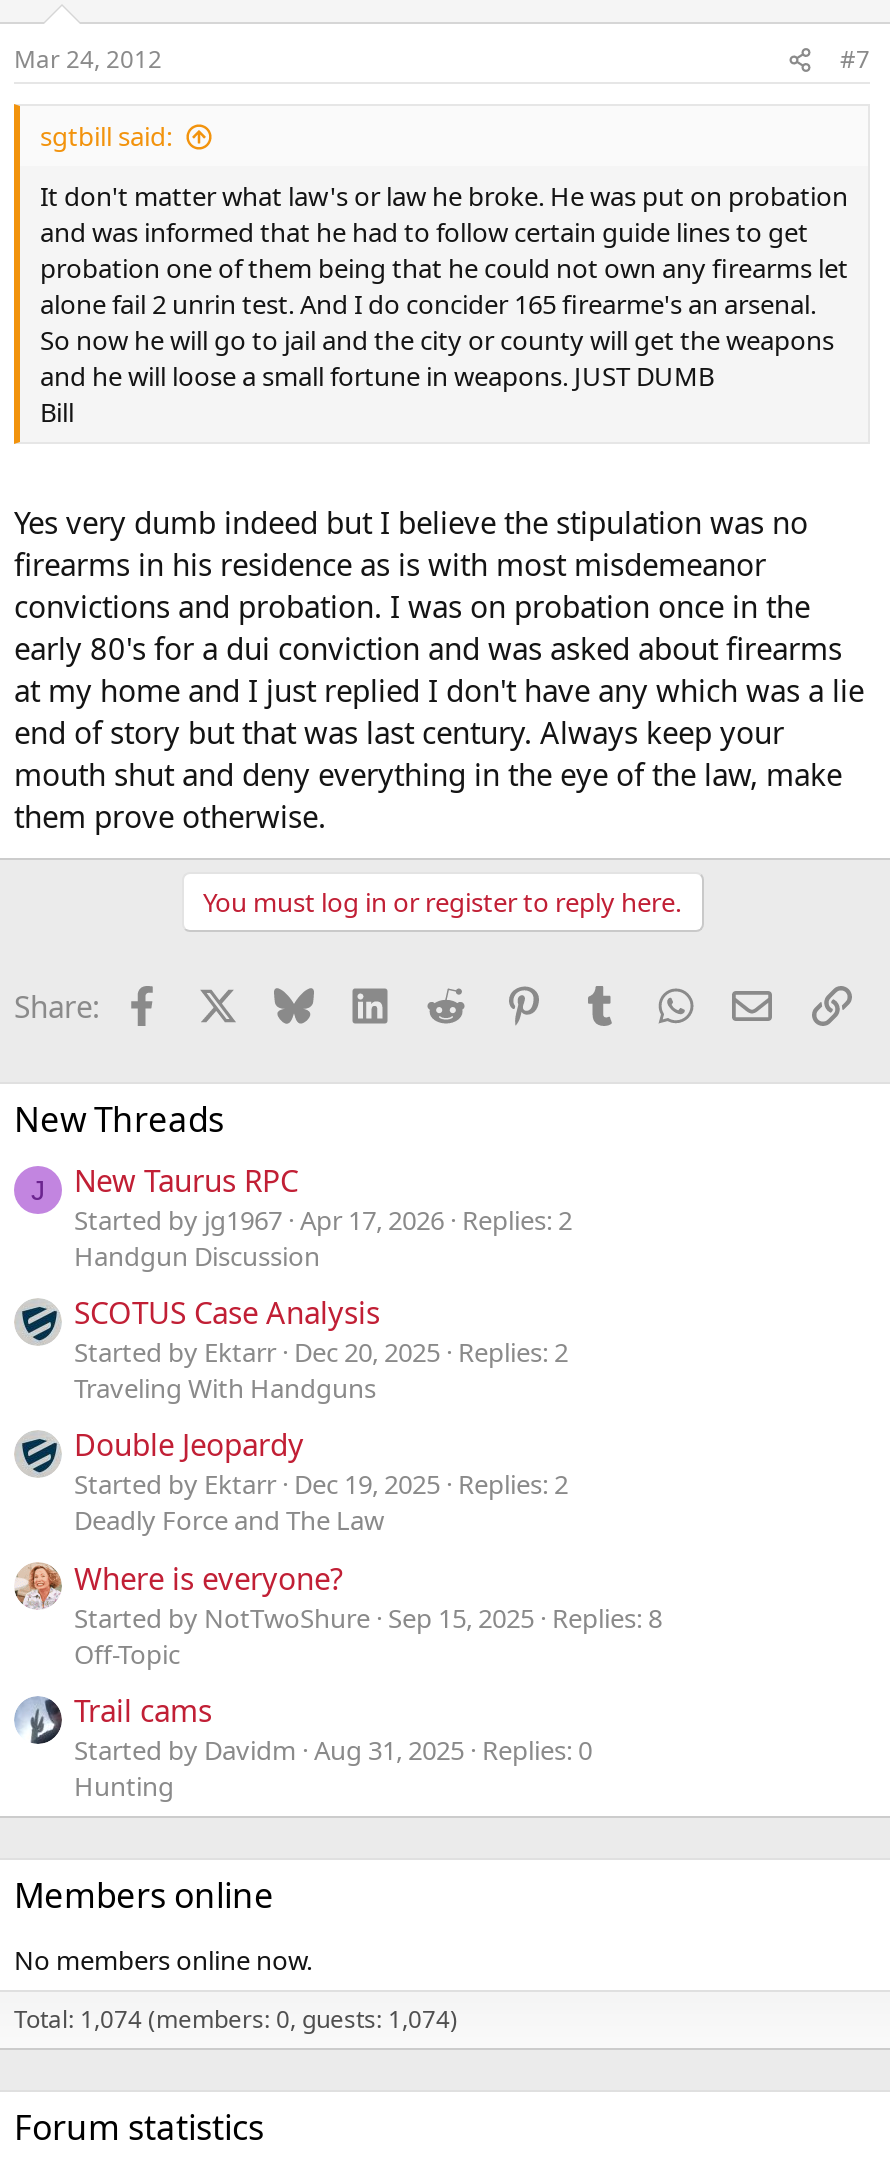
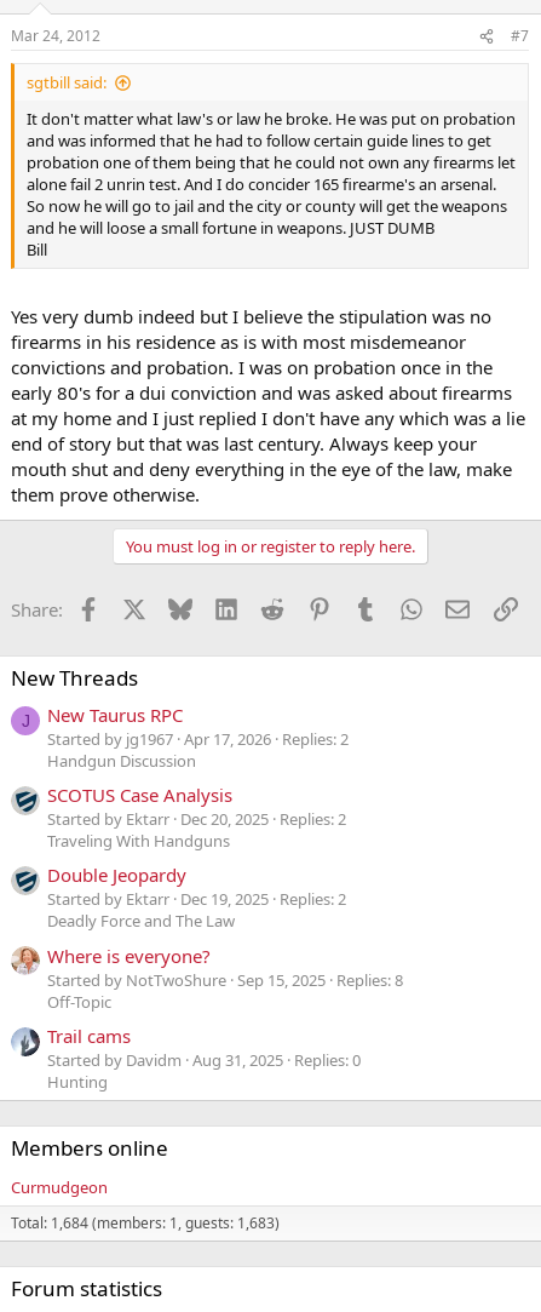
[14,1942,312,1978] No members online now. -> [11,1176,108,1198] Curmudgeon
[14,2002,458,2036] Total: 1,074 (members: 0, guests: 1,074) -> [11,1213,280,1233] Total: 1,684 (members: 1, guests: 1,683)

